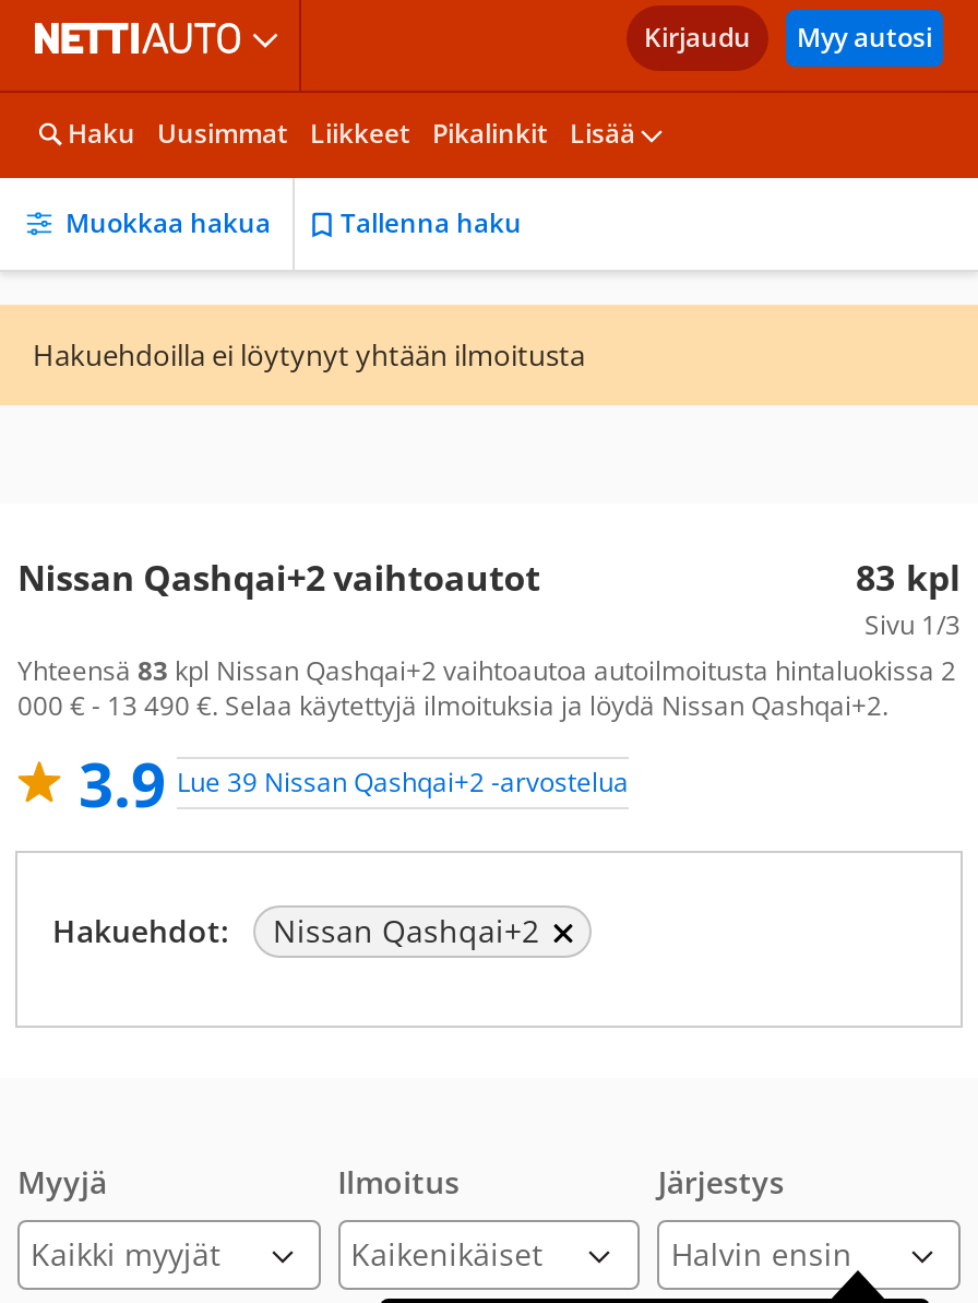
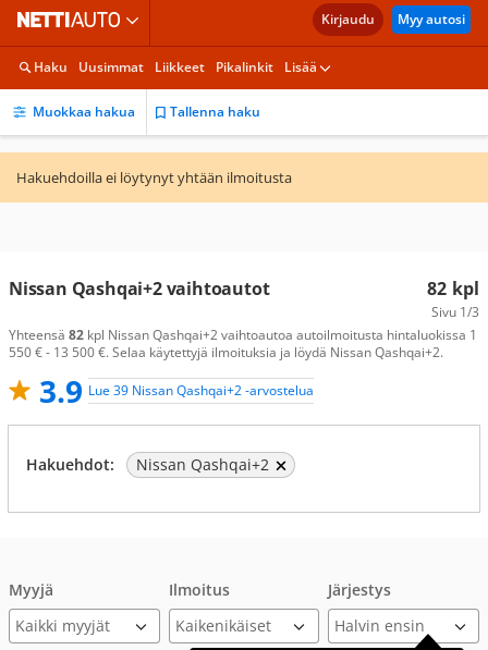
[856,554,961,602] 83 kpl -> [427,277,479,301] 82 kpl
[17,652,956,689] Yhteensä 83 kpl Nissan Qashqai+2 vaihtoautoa autoilmoitusta hintaluokissa 2 -> [9,326,477,344] Yhteensä 82 kpl Nissan Qashqai+2 vaihtoautoa autoilmoitusta hintaluokissa 1
[17,687,888,724] 000 € - 13 490 €. Selaa käytettyjä ilmoituksia ja löydä Nissan Qashqai+2. -> [9,343,443,361] 550 € - 13 500 €. Selaa käytettyjä ilmoituksia ja löydä Nissan Qashqai+2.

